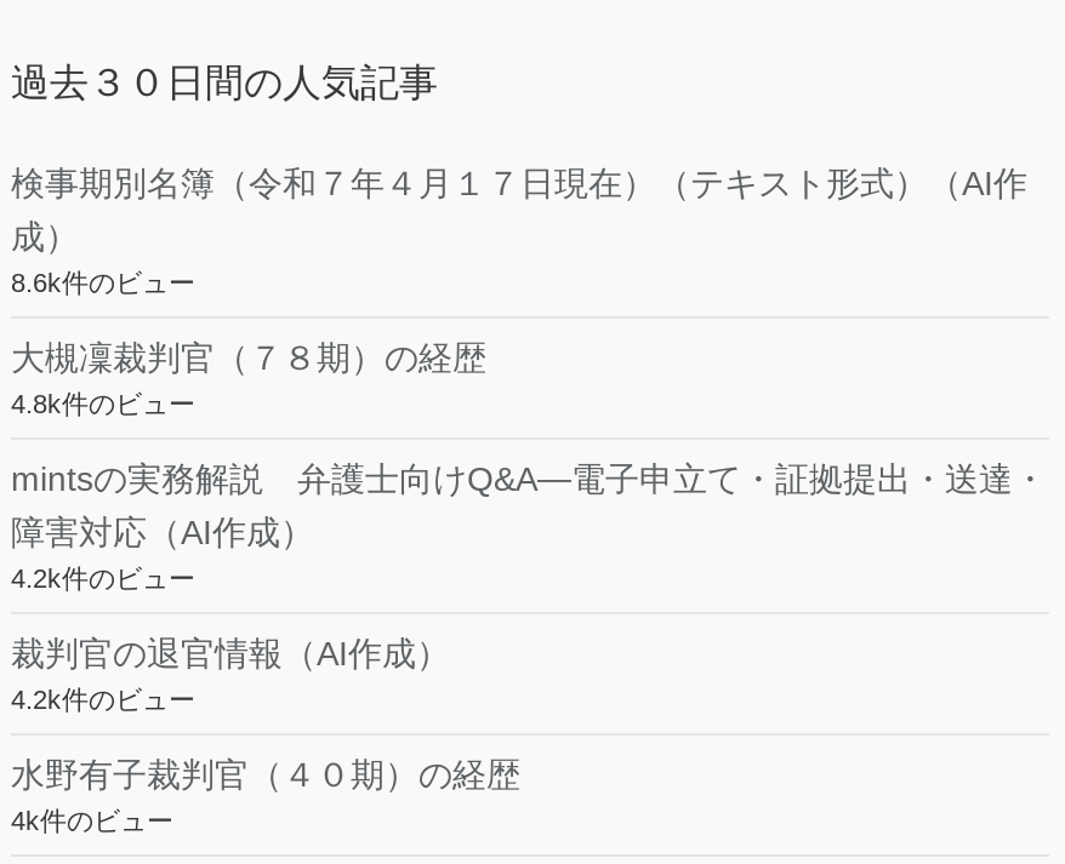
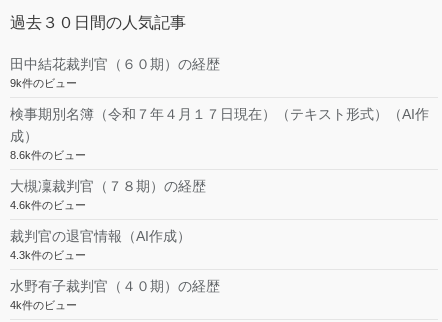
none -> [10,56,220,89] 田中結花裁判官（６０期）の経歴 | 9k件のビュー
moved [11,163,1027,376] -> [10,106,429,194]: 検事期別名簿（令和７年４月１７日現在）（テキスト形式）（AI作 | 成） | 8.6k件のビュー | 大槻凜裁判官（７８期）の経歴
[11,388,1047,592] 4.8k件のビュー | mintsの実務解説 弁護士向けQ&A―電子申立て・証拠提出・送達・ | 障害対応（AI作成） | 4.2k件のビュー -> [10,199,86,211] 4.6k件のビュー
[11,684,195,713] 4.2k件のビュー -> [10,249,86,261] 4.3k件のビュー

